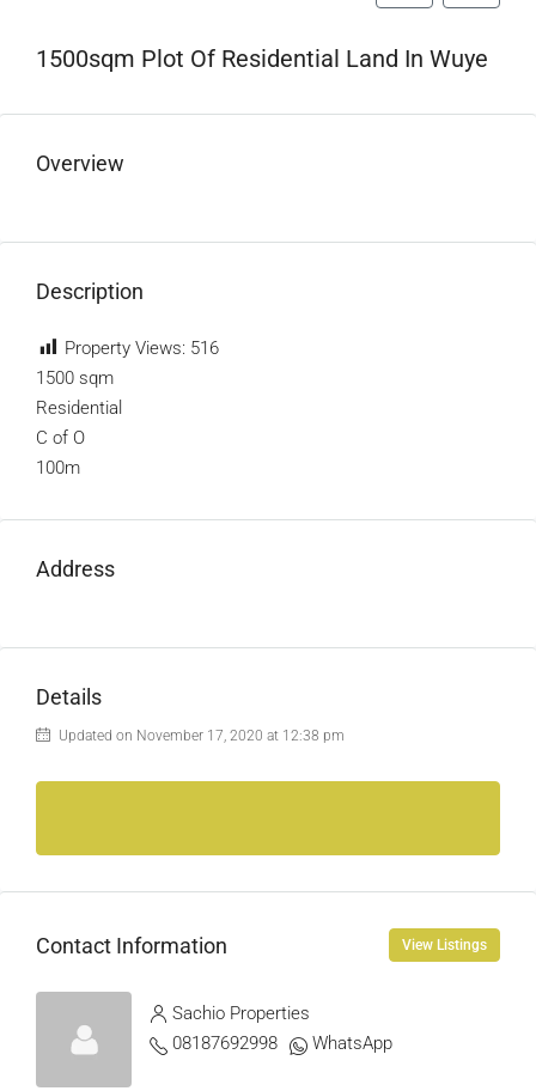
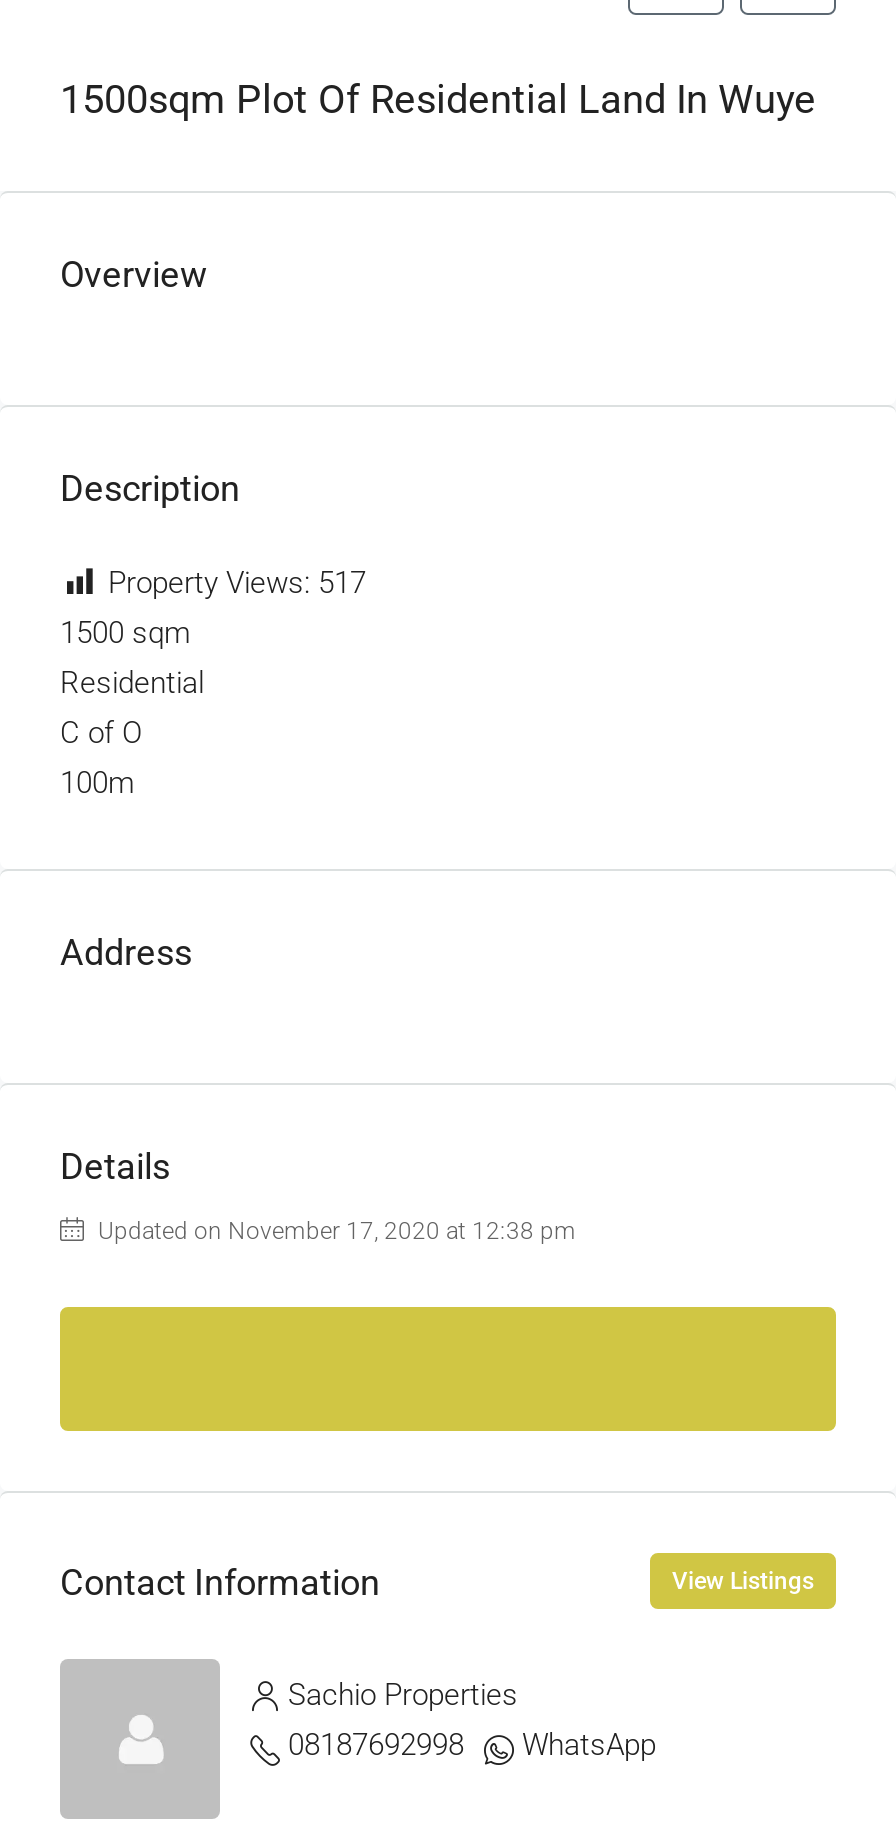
[65,337,219,359] Property Views: 516 -> [108,565,366,601] Property Views: 517

